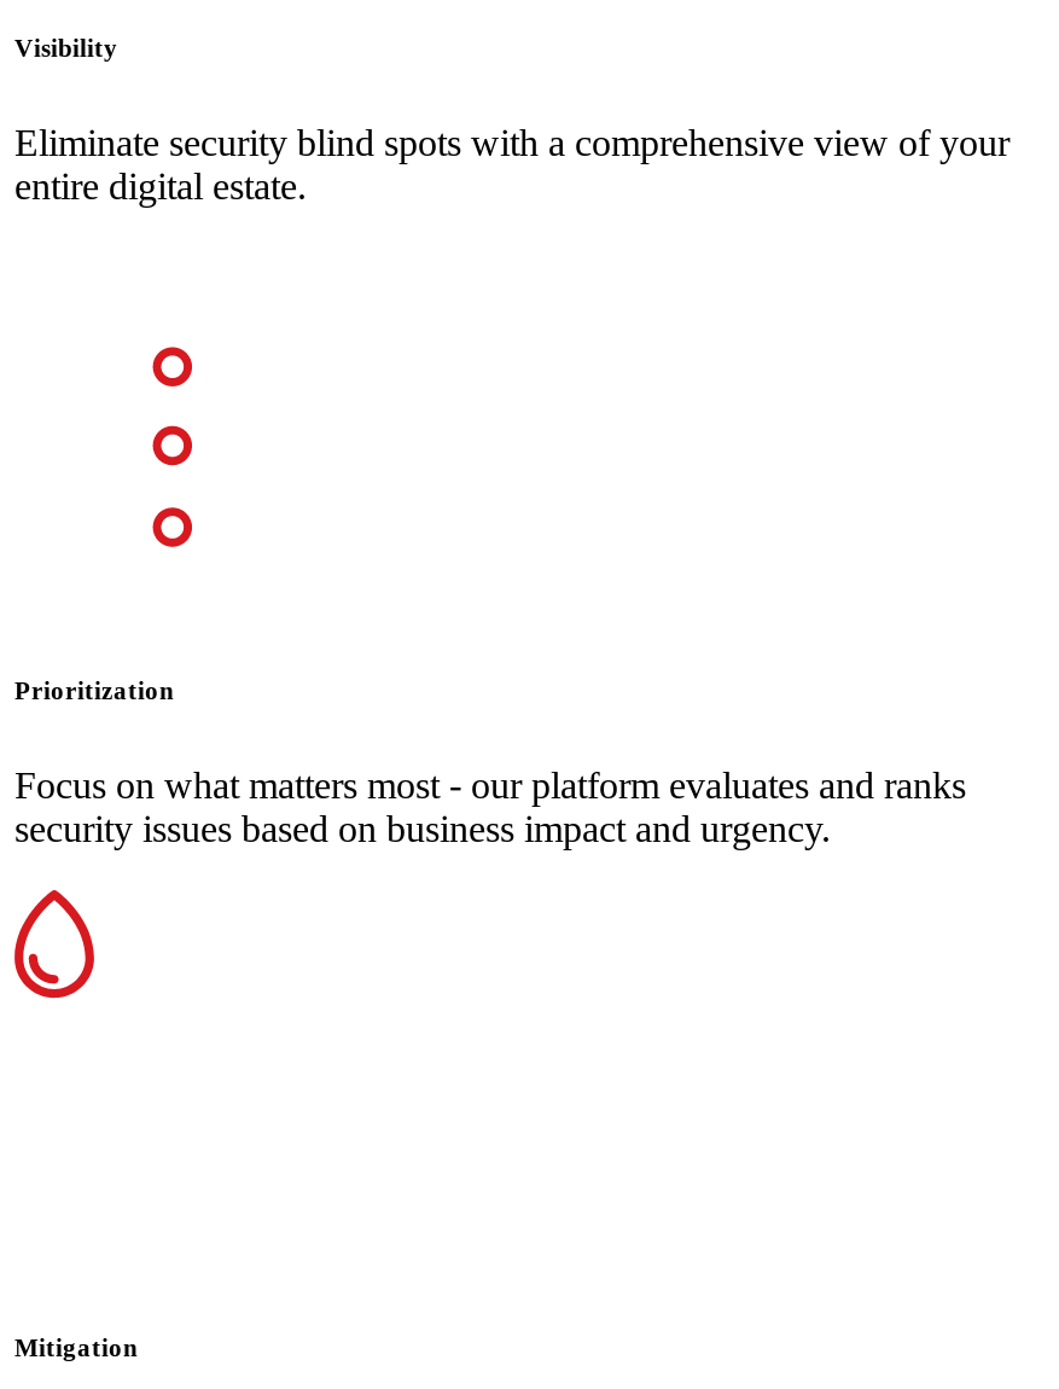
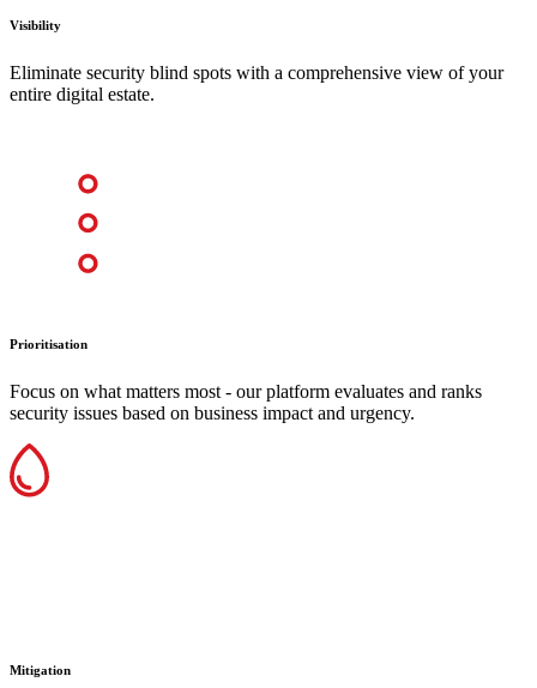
[14,676,174,705] Prioritization -> [10,337,88,351] Prioritisation

